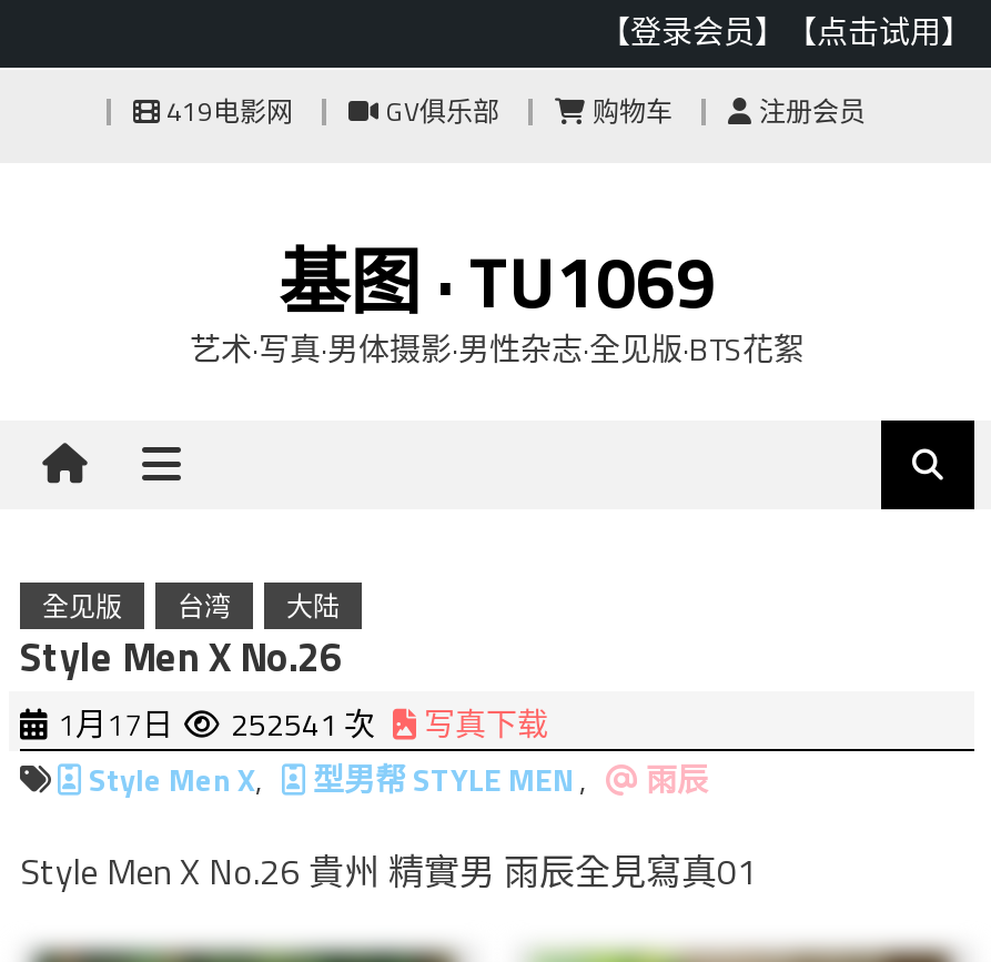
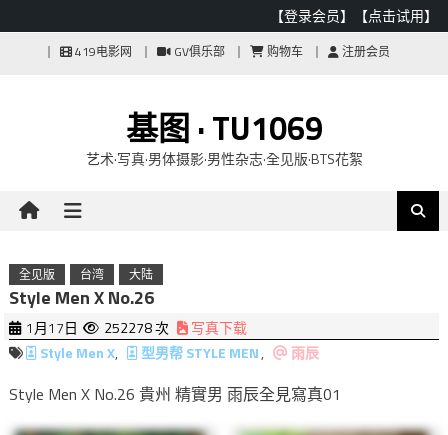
[58,700,548,747] 1月17日 252541 次 写真下载 -> [26,317,247,338] 1月17日 252278 次 写真下载

